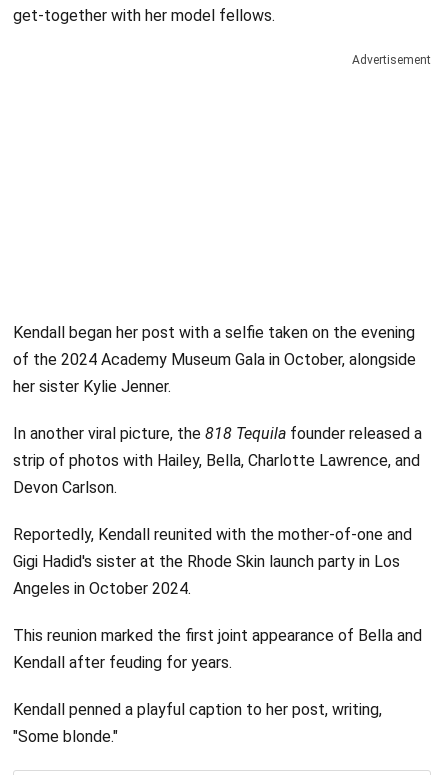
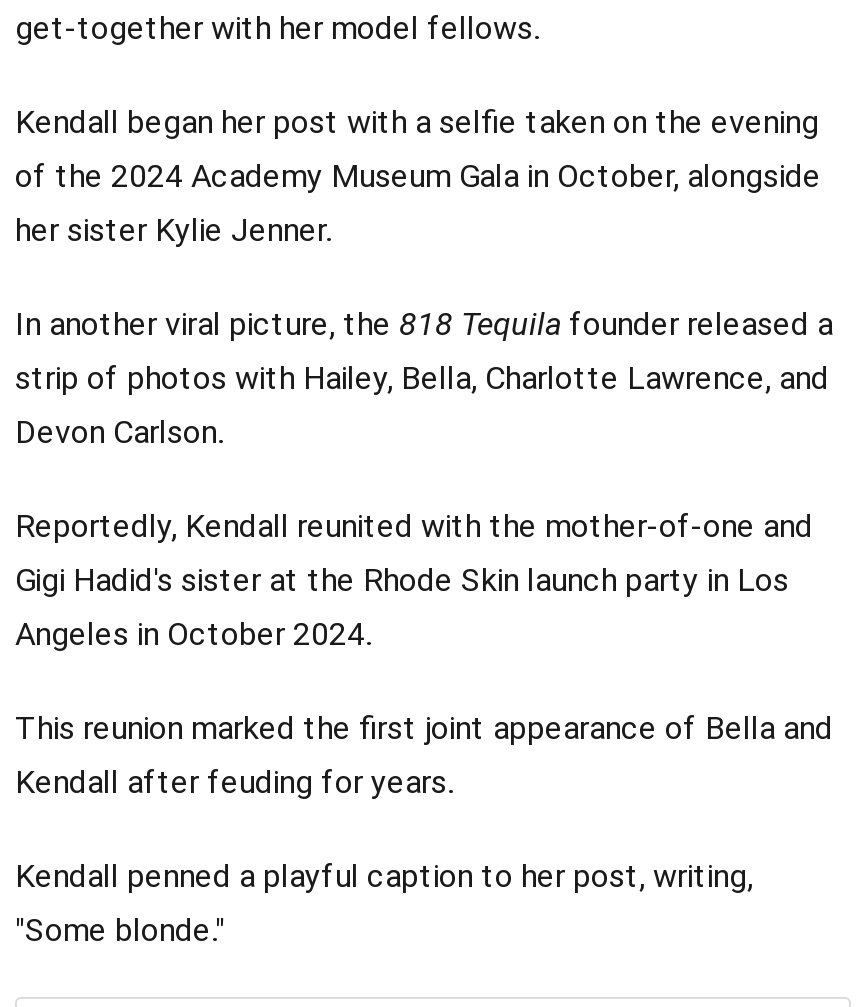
[352,53,431,67] Advertisement -> none

